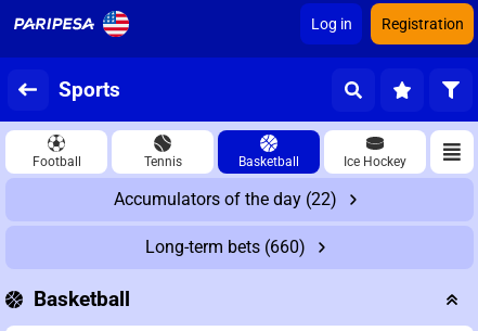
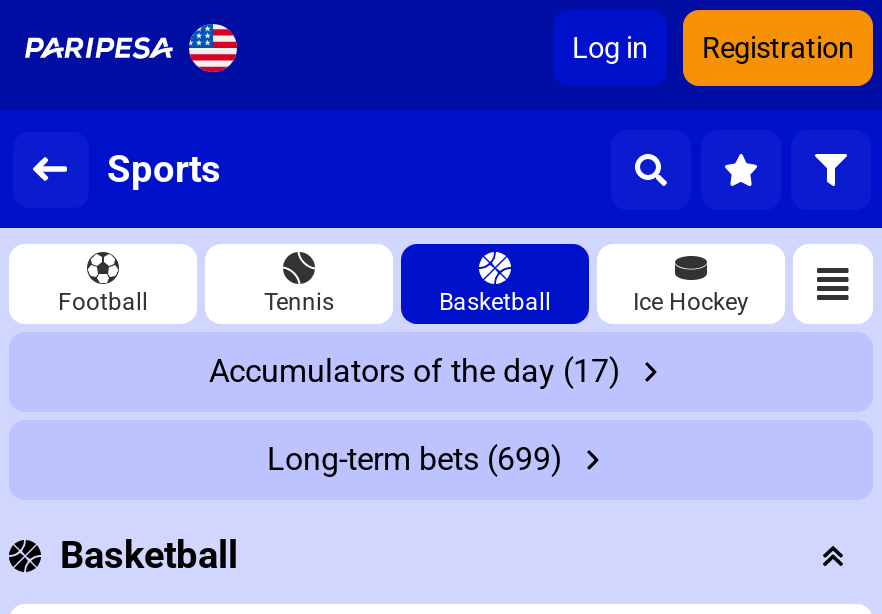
[114,189,337,209] Accumulators of the day (22) -> [209,352,621,390] Accumulators of the day (17)
[145,237,306,257] Long-term bets (660) -> [267,440,563,478] Long-term bets (699)

